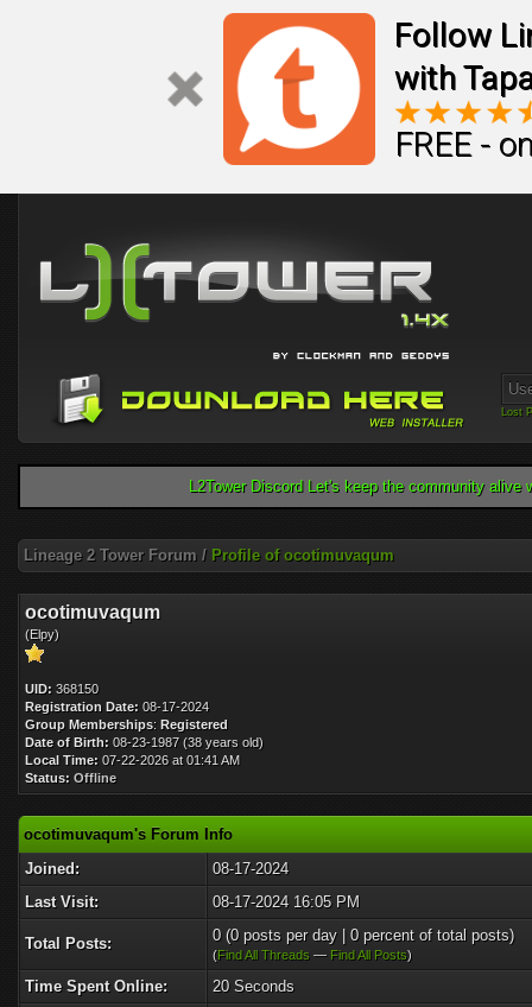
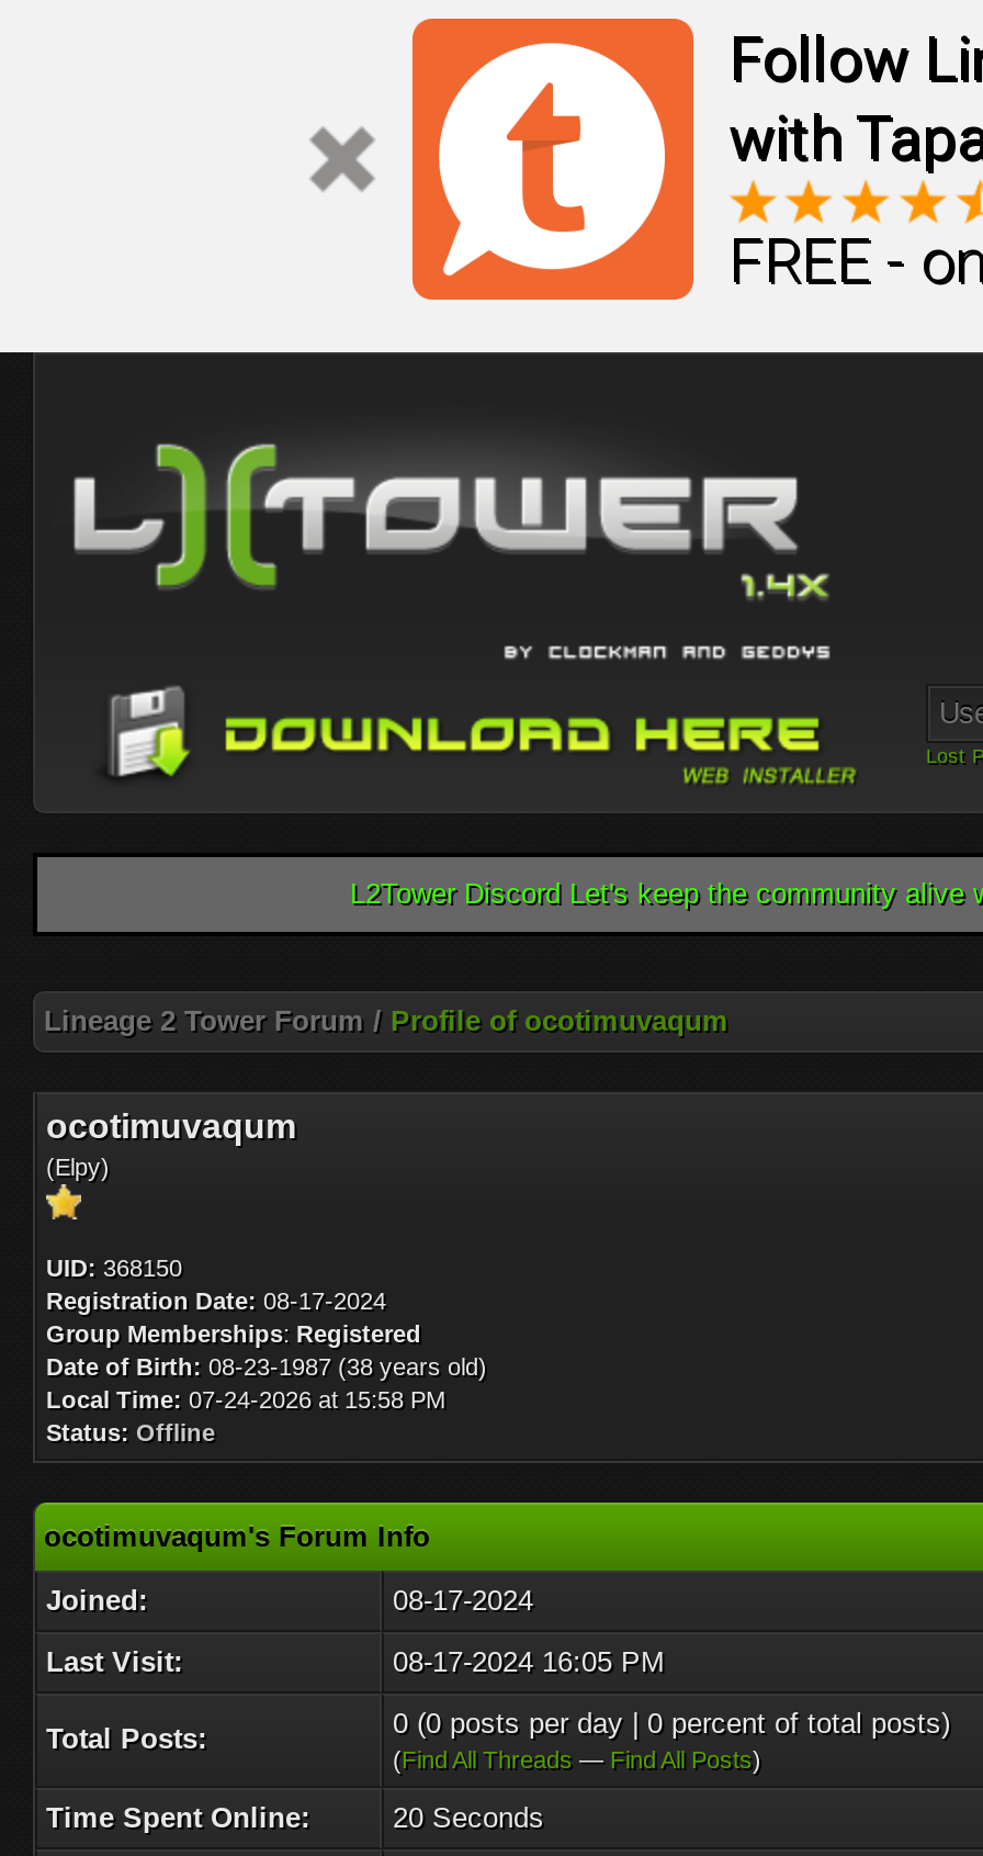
[25,753,240,767] Local Time: 07-22-2026 at 01:41 AM -> [46,1386,445,1413] Local Time: 07-24-2026 at 15:58 PM

